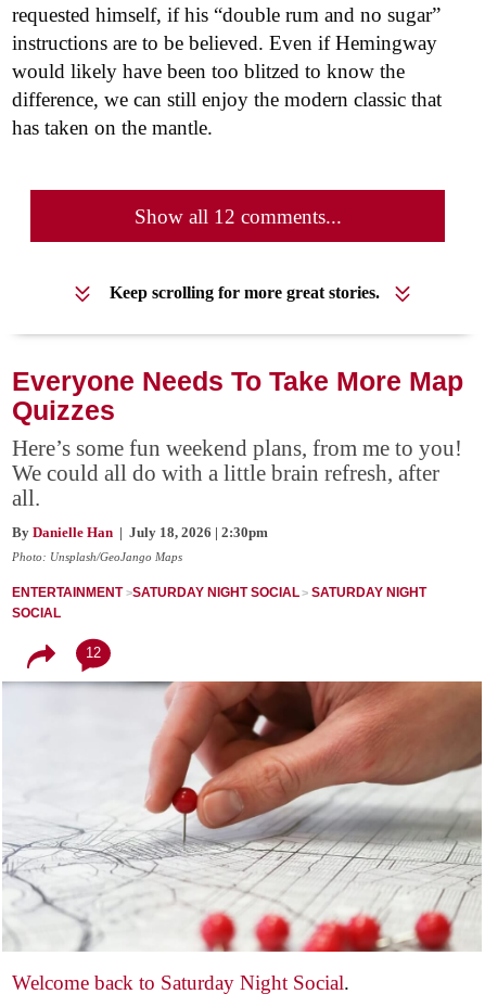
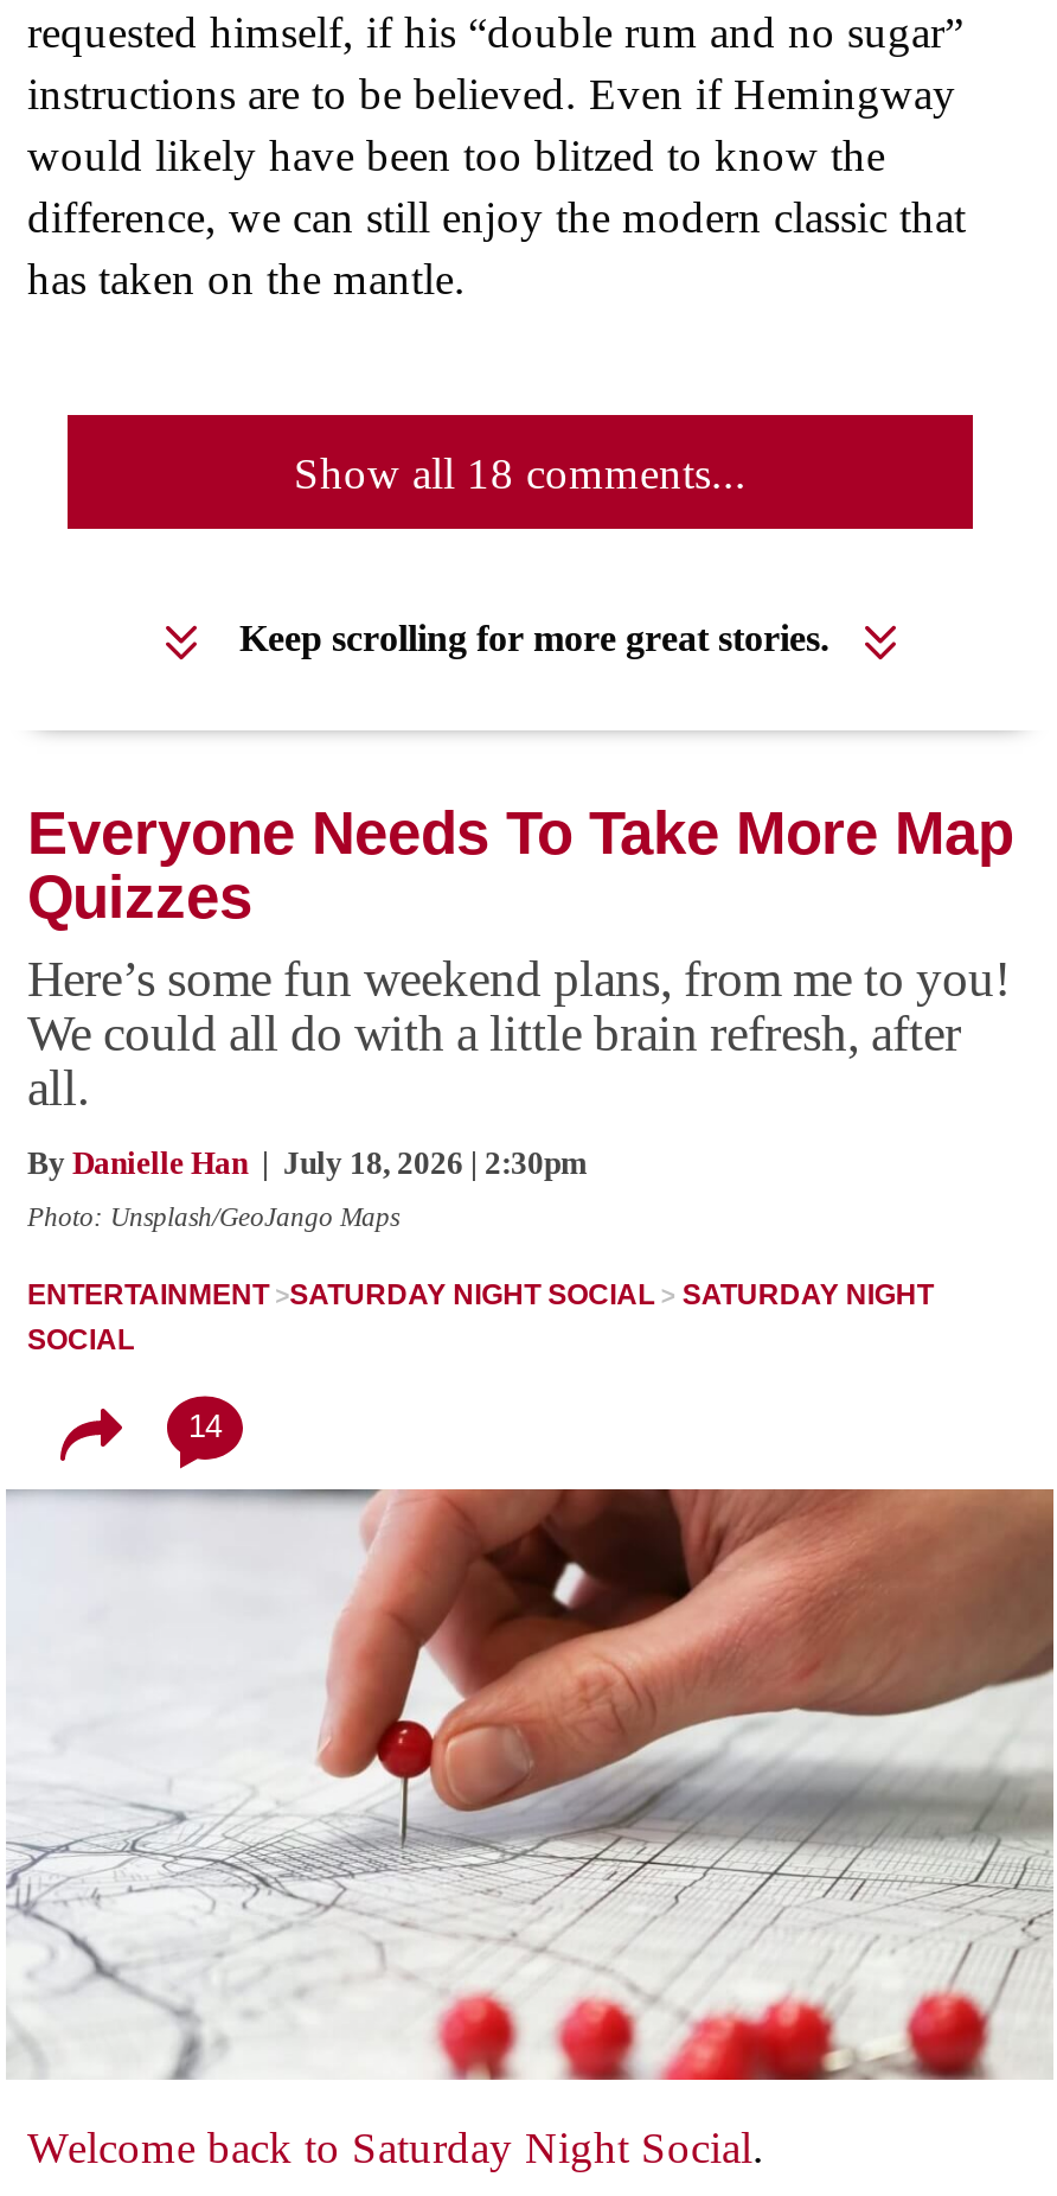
[134,206,341,228] Show all 12 comments... -> [294,449,747,499] Show all 18 comments...
[86,644,101,661] 12 -> [188,1408,222,1444] 14

